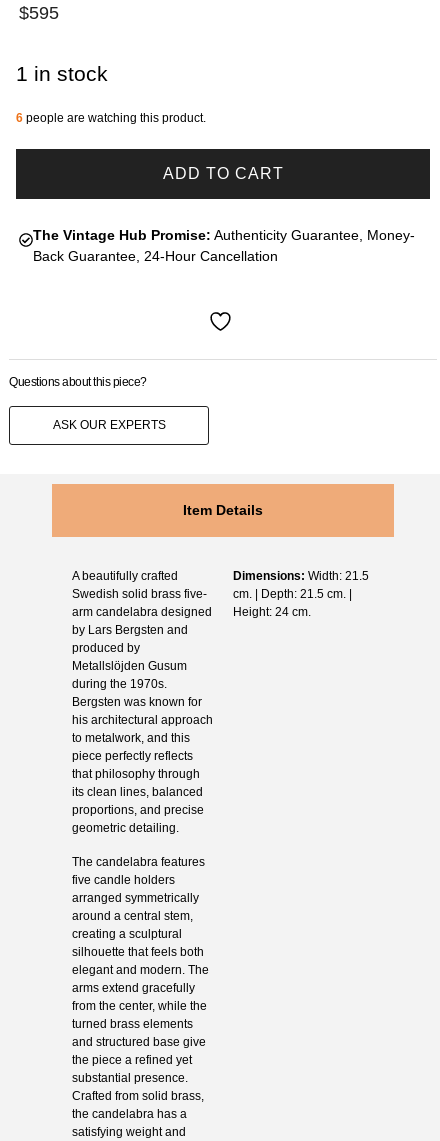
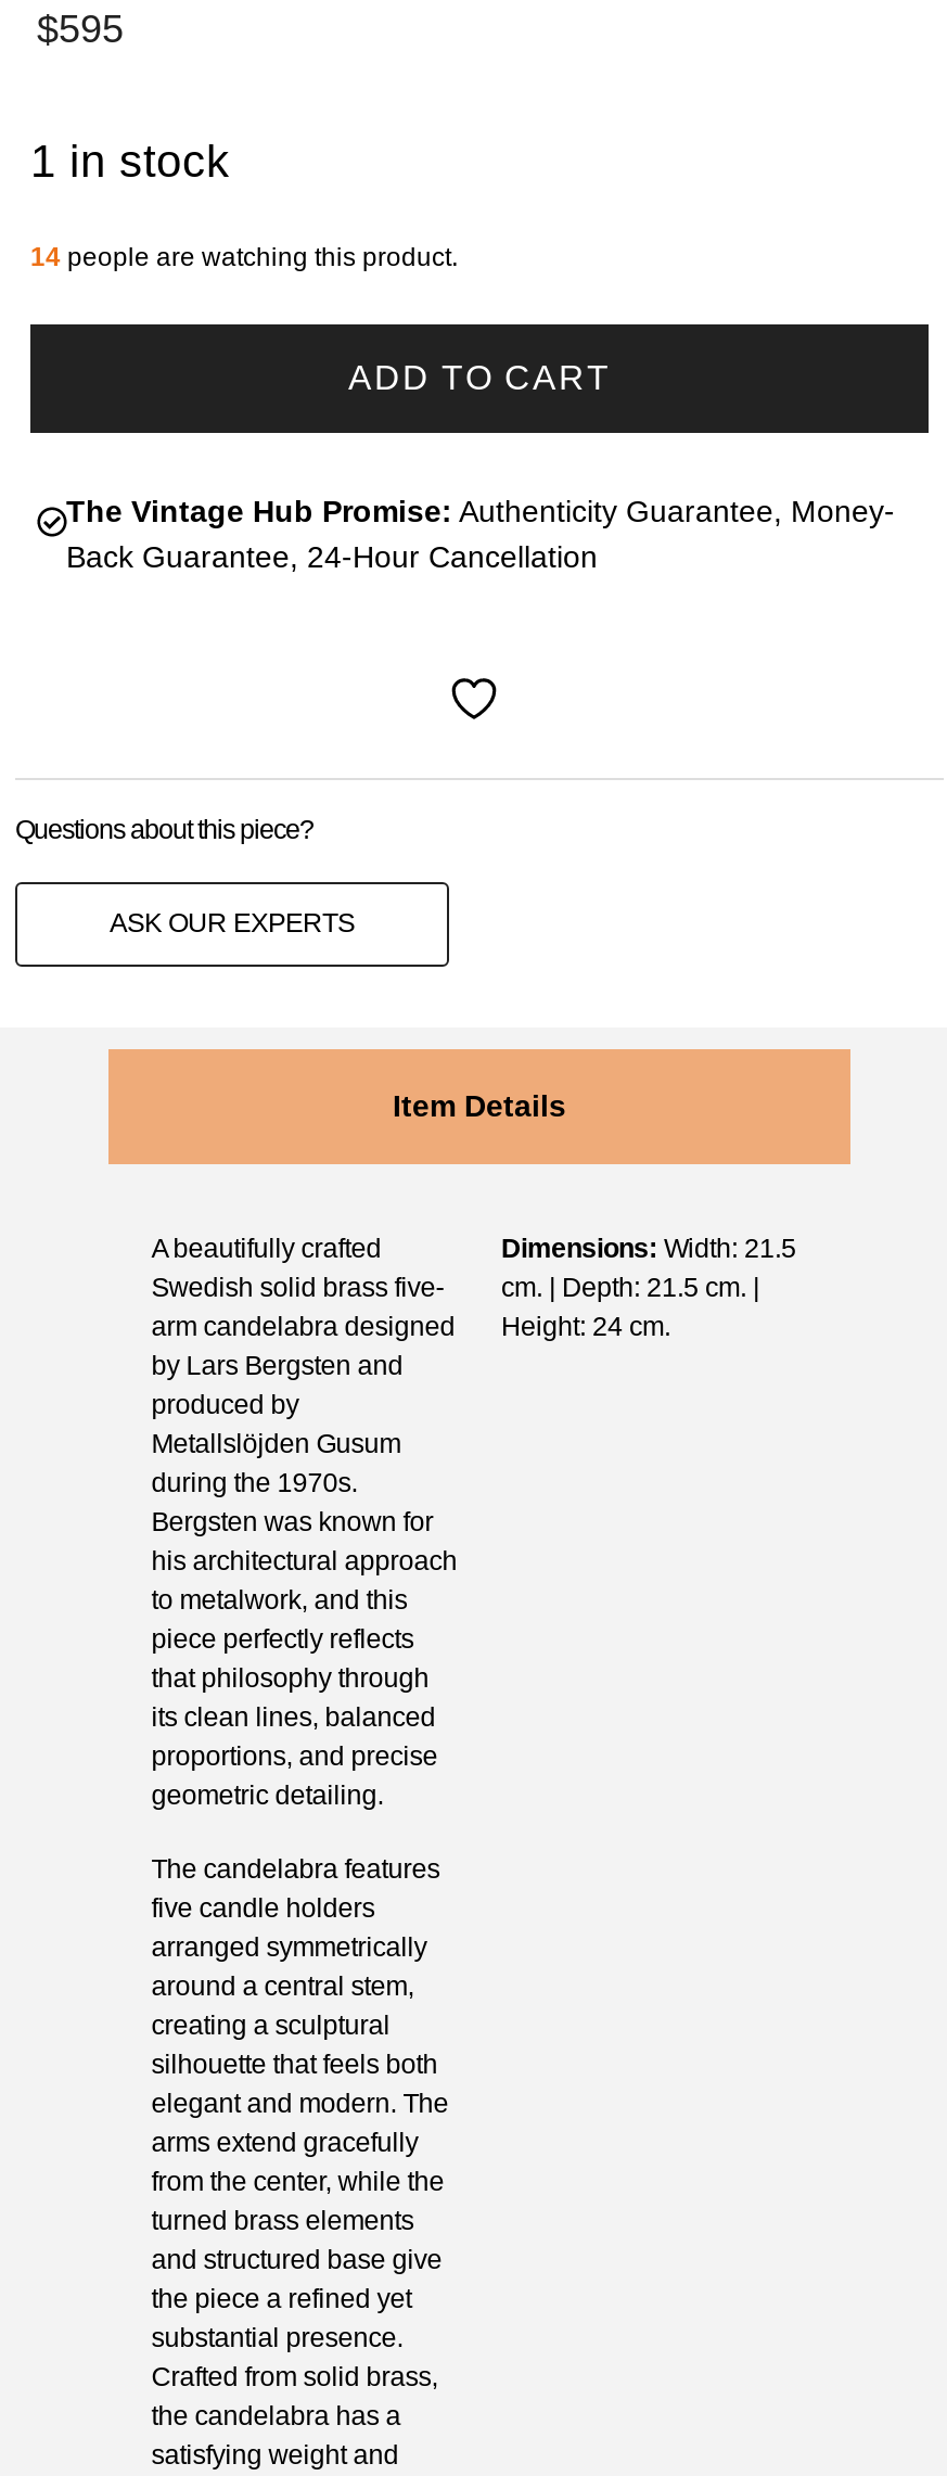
[16,111,206,125] 6 people are watching this product. -> [30,242,458,272] 14 people are watching this product.

